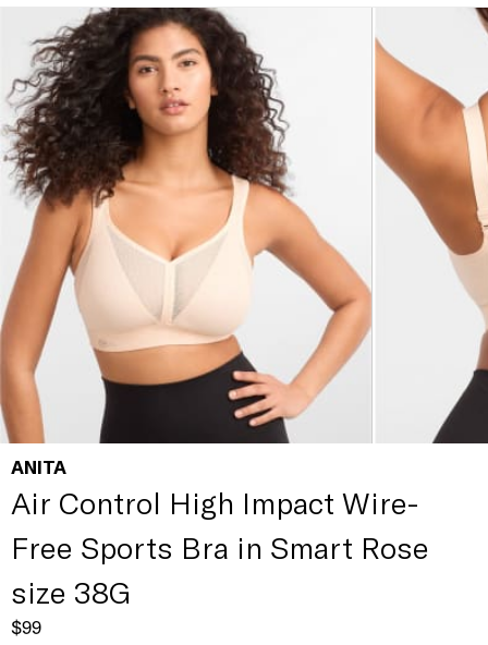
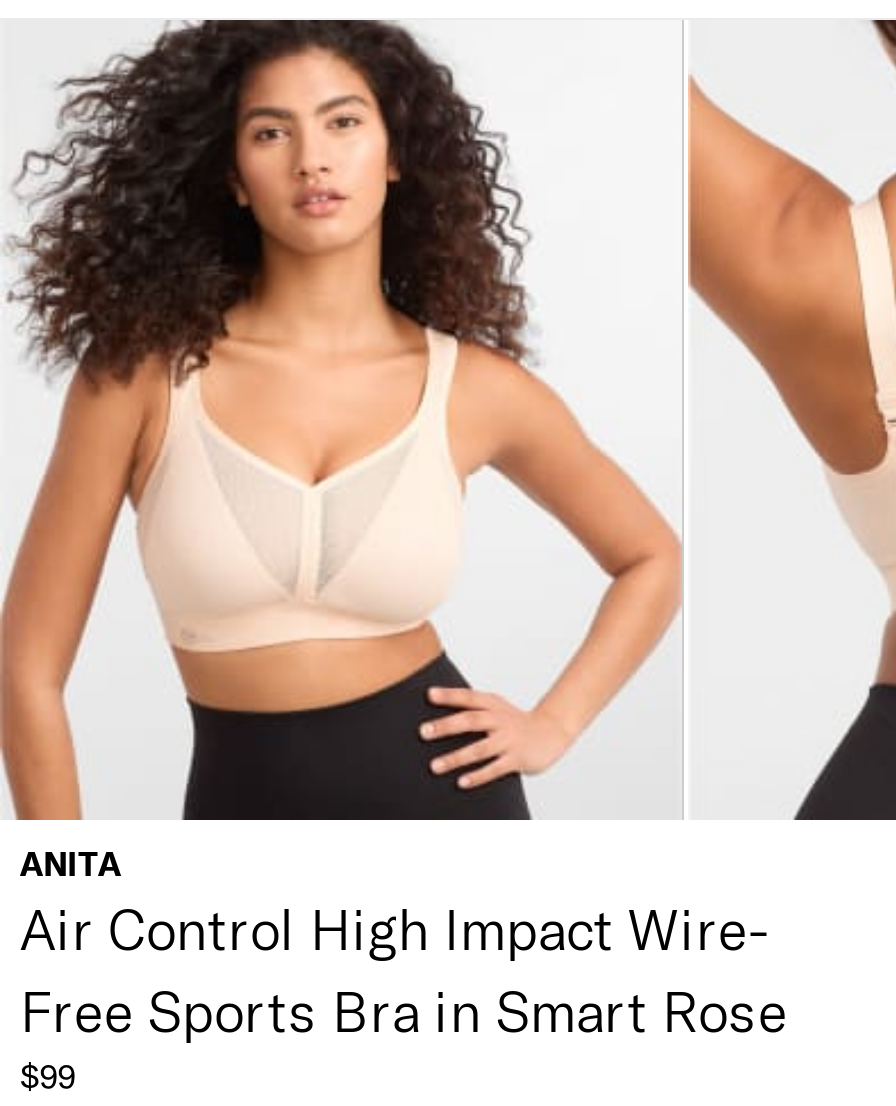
[11,573,130,611] size 38G -> none

